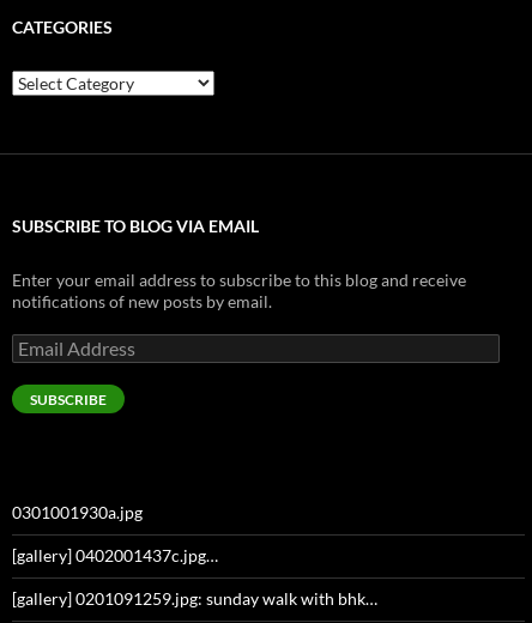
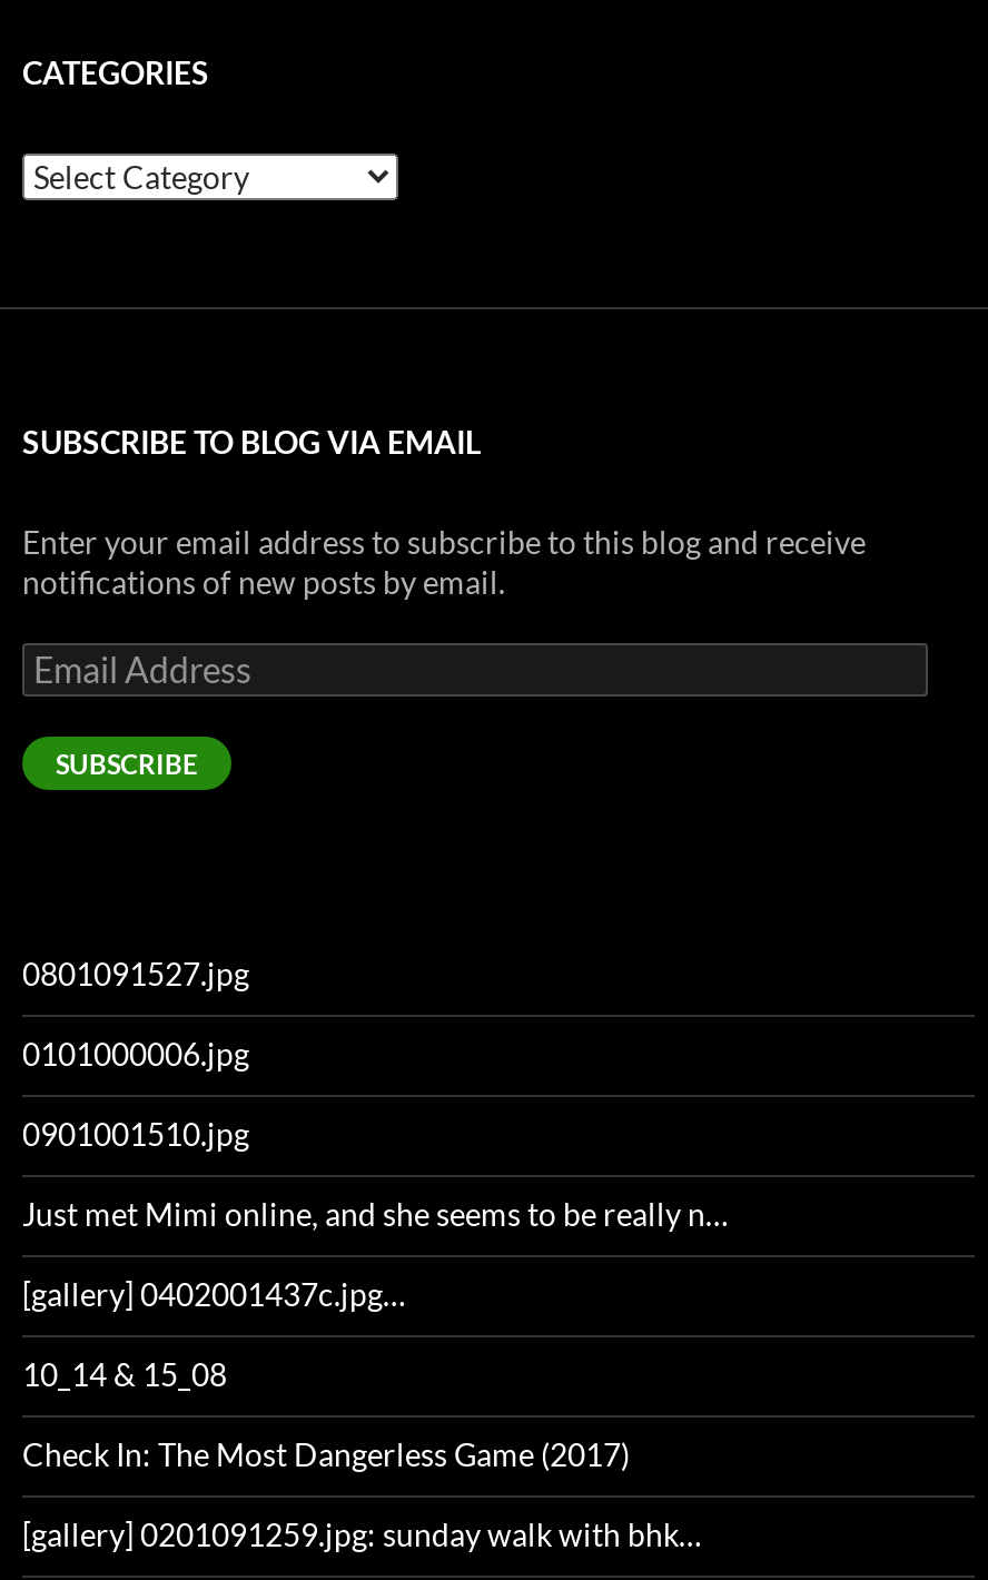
[12,502,143,523] 0301001930a.jpg -> [22,955,728,1233] 0801091527.jpg | 0101000006.jpg | 0901001510.jpg | Just met Mimi online, and she seems to be really n…
none -> [22,1356,630,1474] 10_14 & 15_08 | Check In: The Most Dangerless Game (2017)

